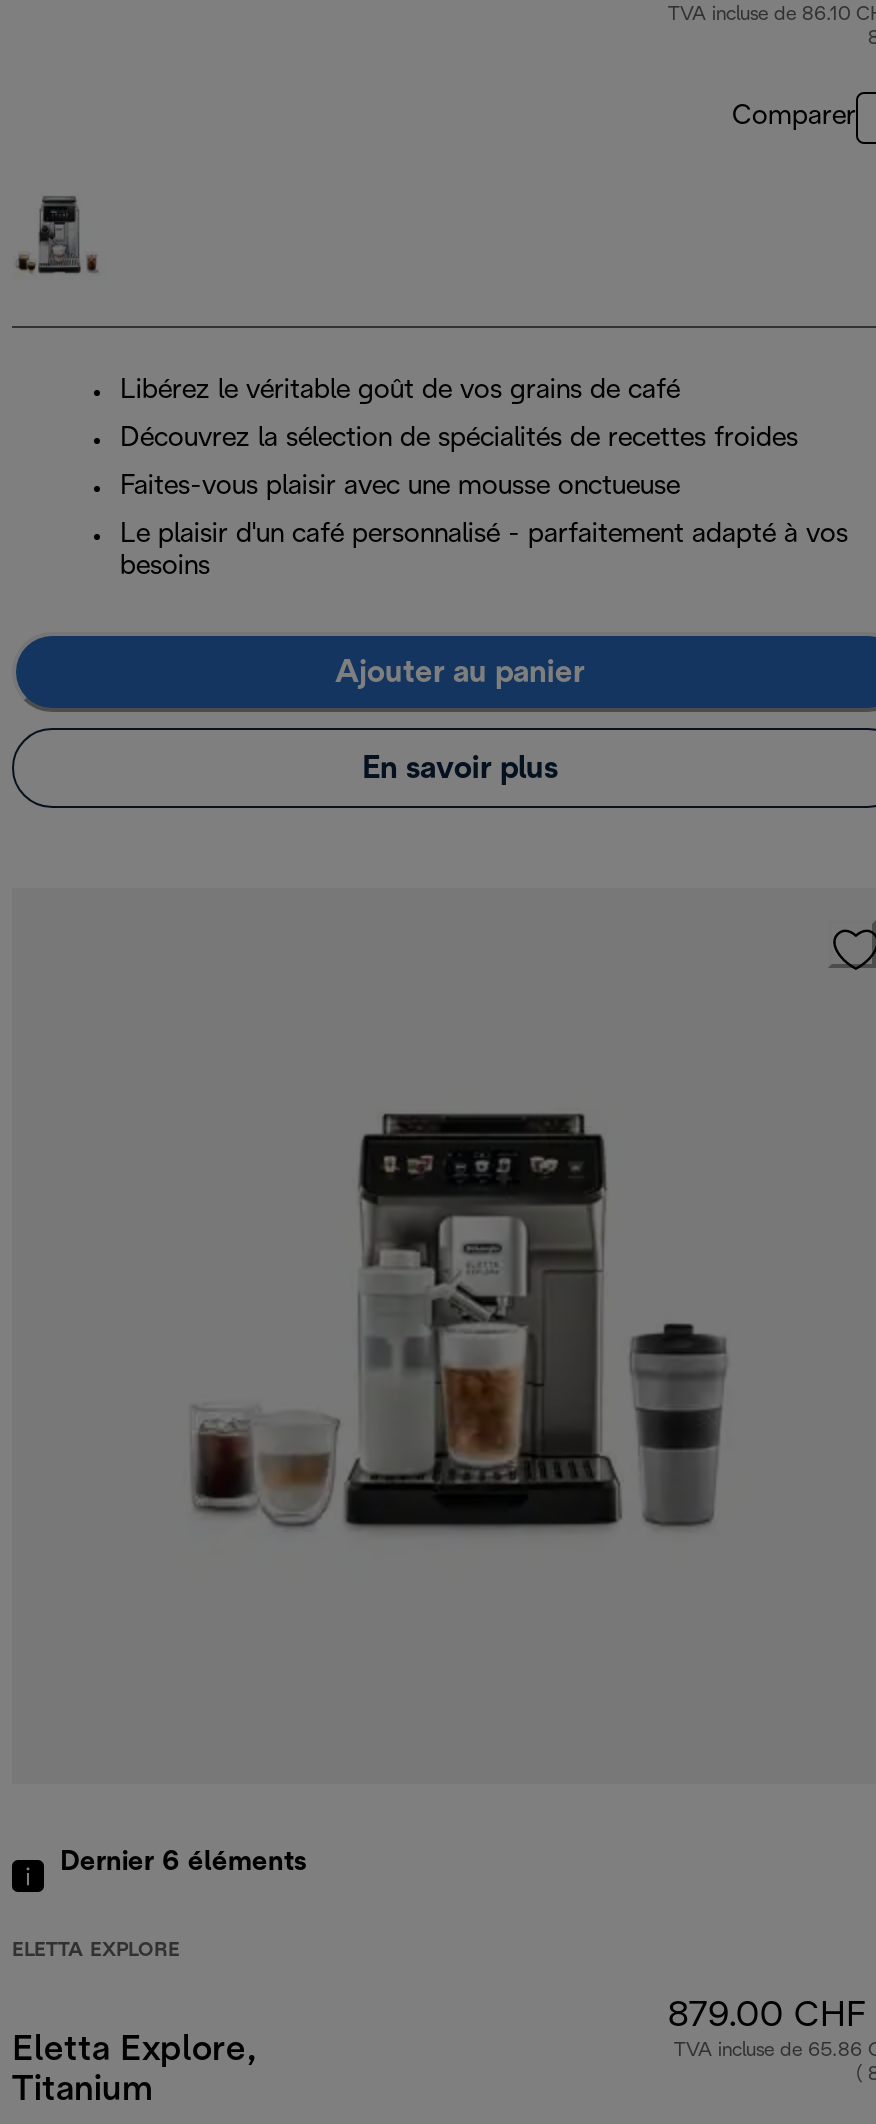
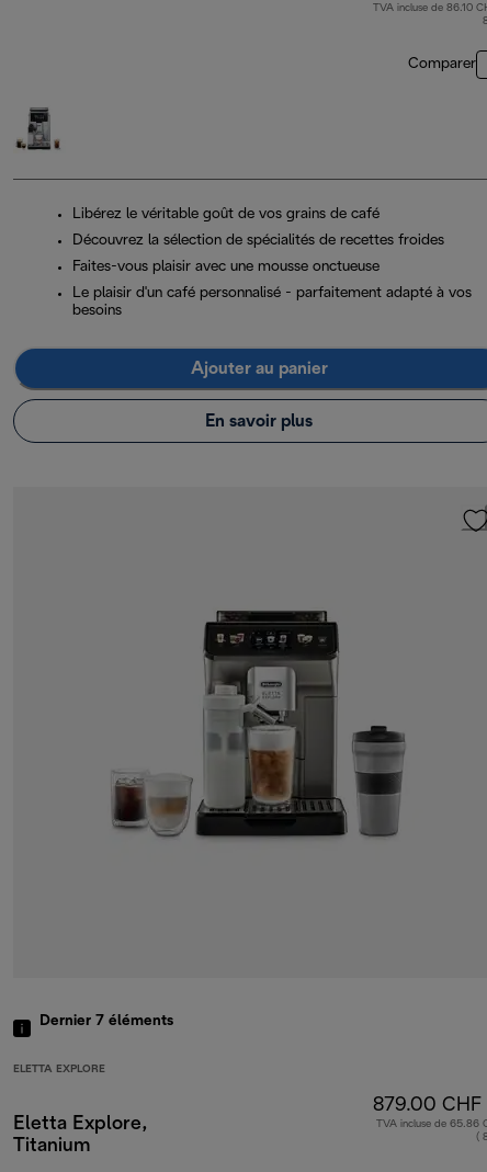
[60,1851,306,1877] Dernier 6 éléments -> [39,1015,173,1029] Dernier 7 éléments

